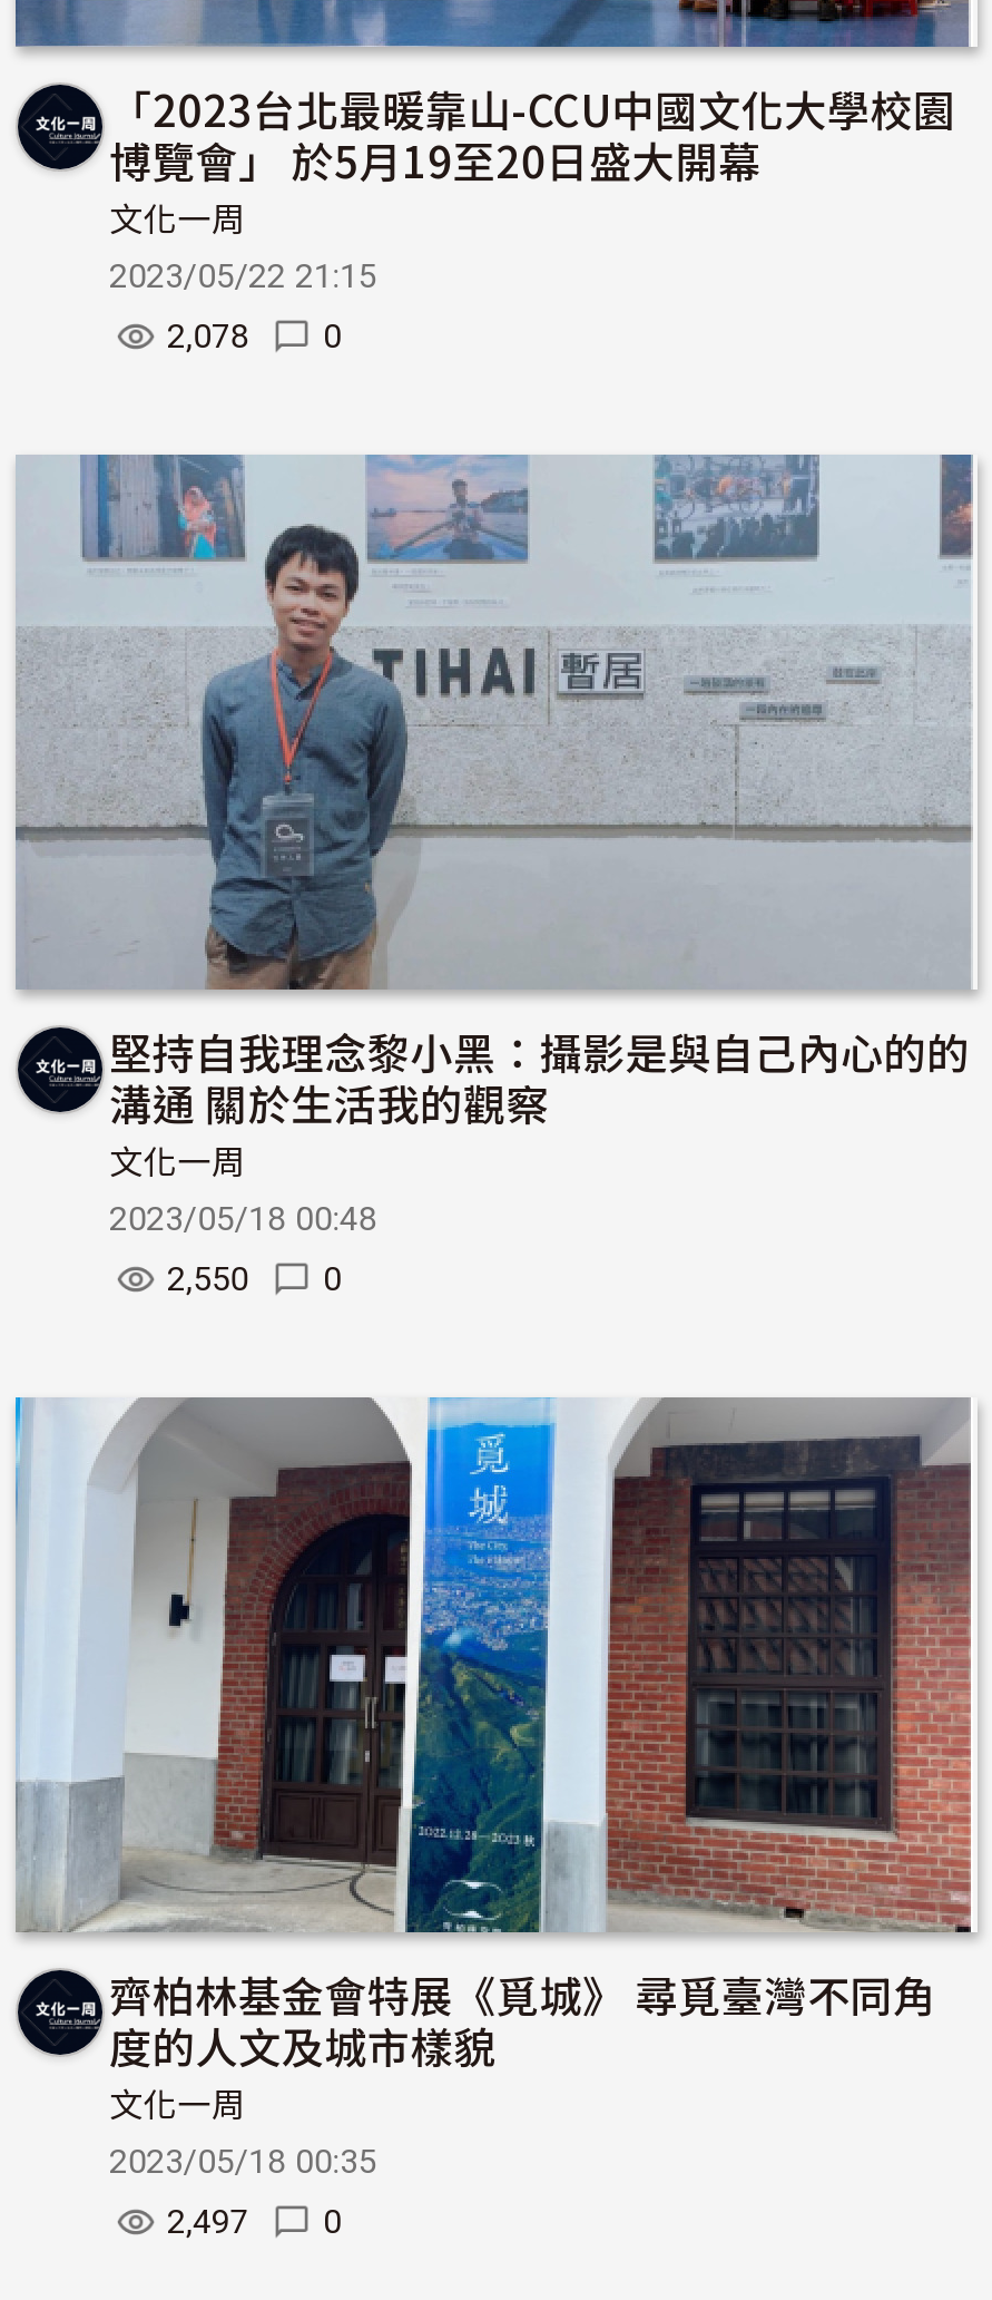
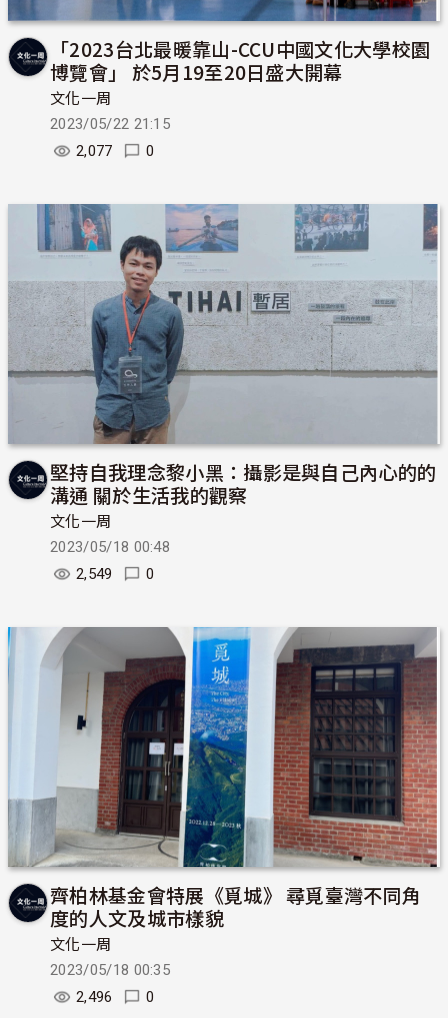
[167,316,341,356] 2,078 0 -> [76,142,154,160] 2,077 0
[167,1259,341,1299] 2,550 0 -> [76,565,154,583] 2,549 0
[167,2202,341,2242] 2,497 0 -> [76,988,154,1006] 2,496 0

